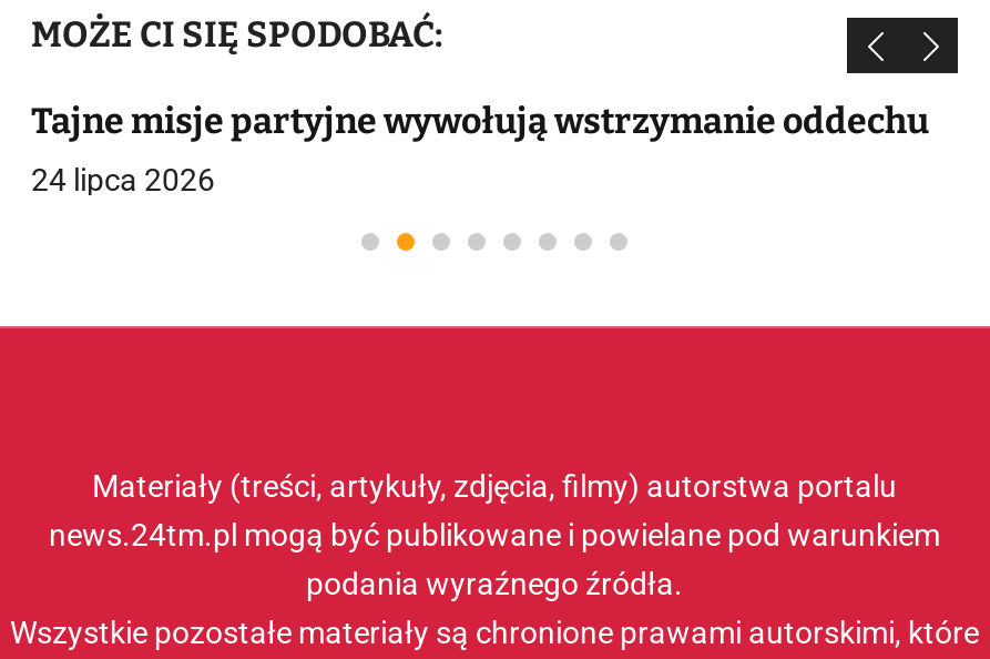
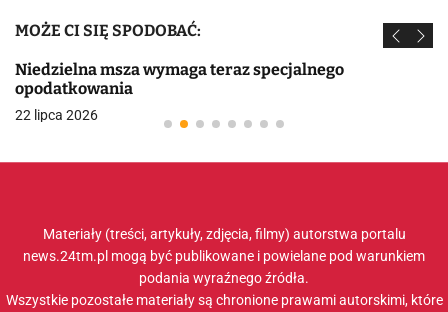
[31,100,929,142] Tajne misje partyjne wywołują wstrzymanie oddechu -> [15,60,344,98] Niedzielna msza wymaga teraz specjalnego | opodatkowania
[31,162,215,197] 24 lipca 2026 -> [15,107,98,123] 22 lipca 2026

